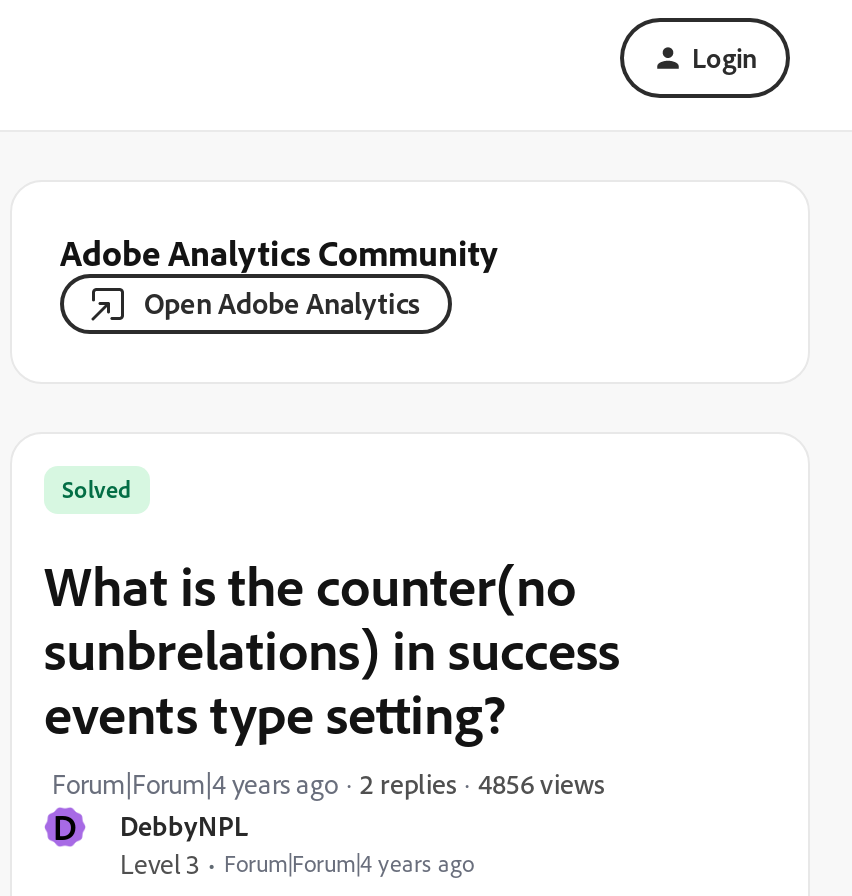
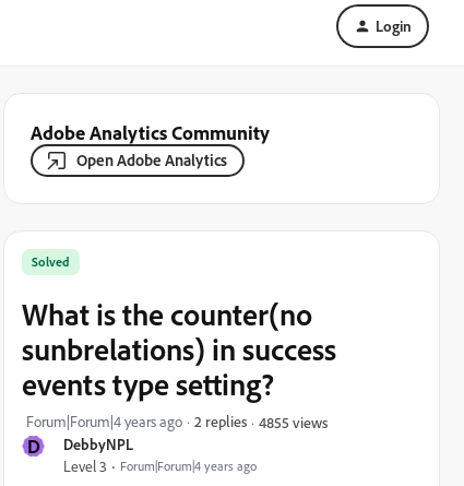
[478,765,604,799] 4856 views -> [259,412,328,431] 4855 views

